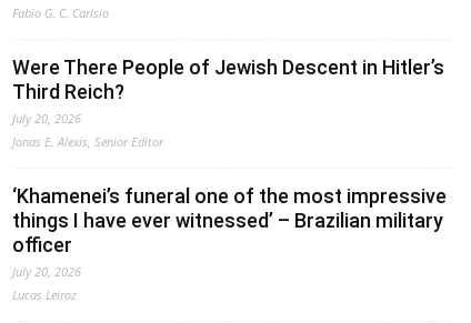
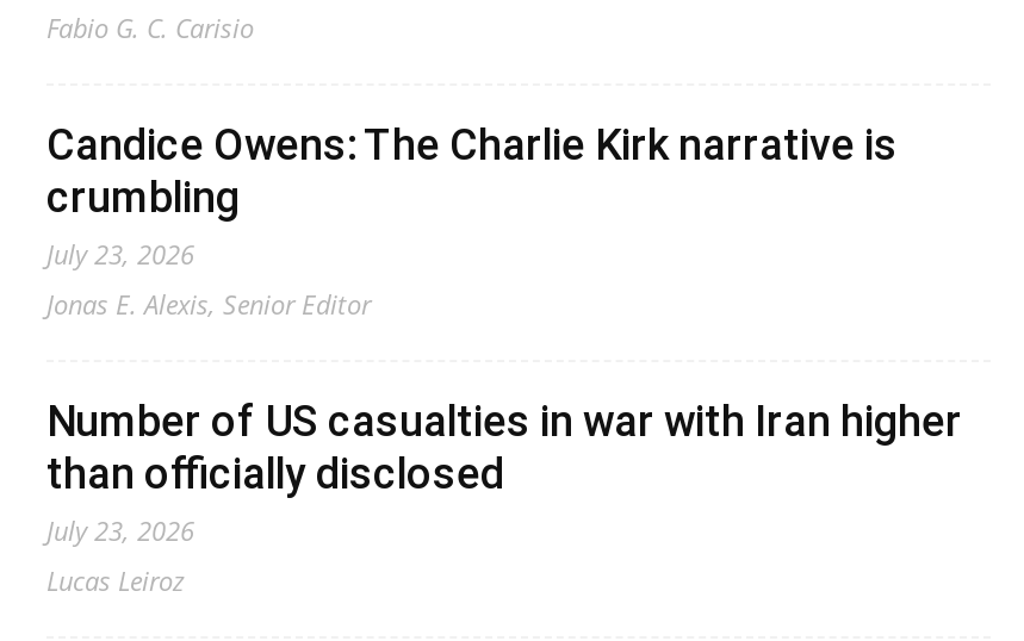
[12,56,444,127] Were There People of Jewish Descent in Hitler’s | Third Reich? | July 20, 2026 -> [46,119,898,272] Candice Owens: The Charlie Kirk narrative is | crumbling | July 23, 2026
[12,184,447,280] ‘Khamenei’s funeral one of the most impressive | things I have ever witnessed’ – Brazilian military | officer | July 20, 2026 -> [46,396,962,548] Number of US casualties in war with Iran higher | than officially disclosed | July 23, 2026

